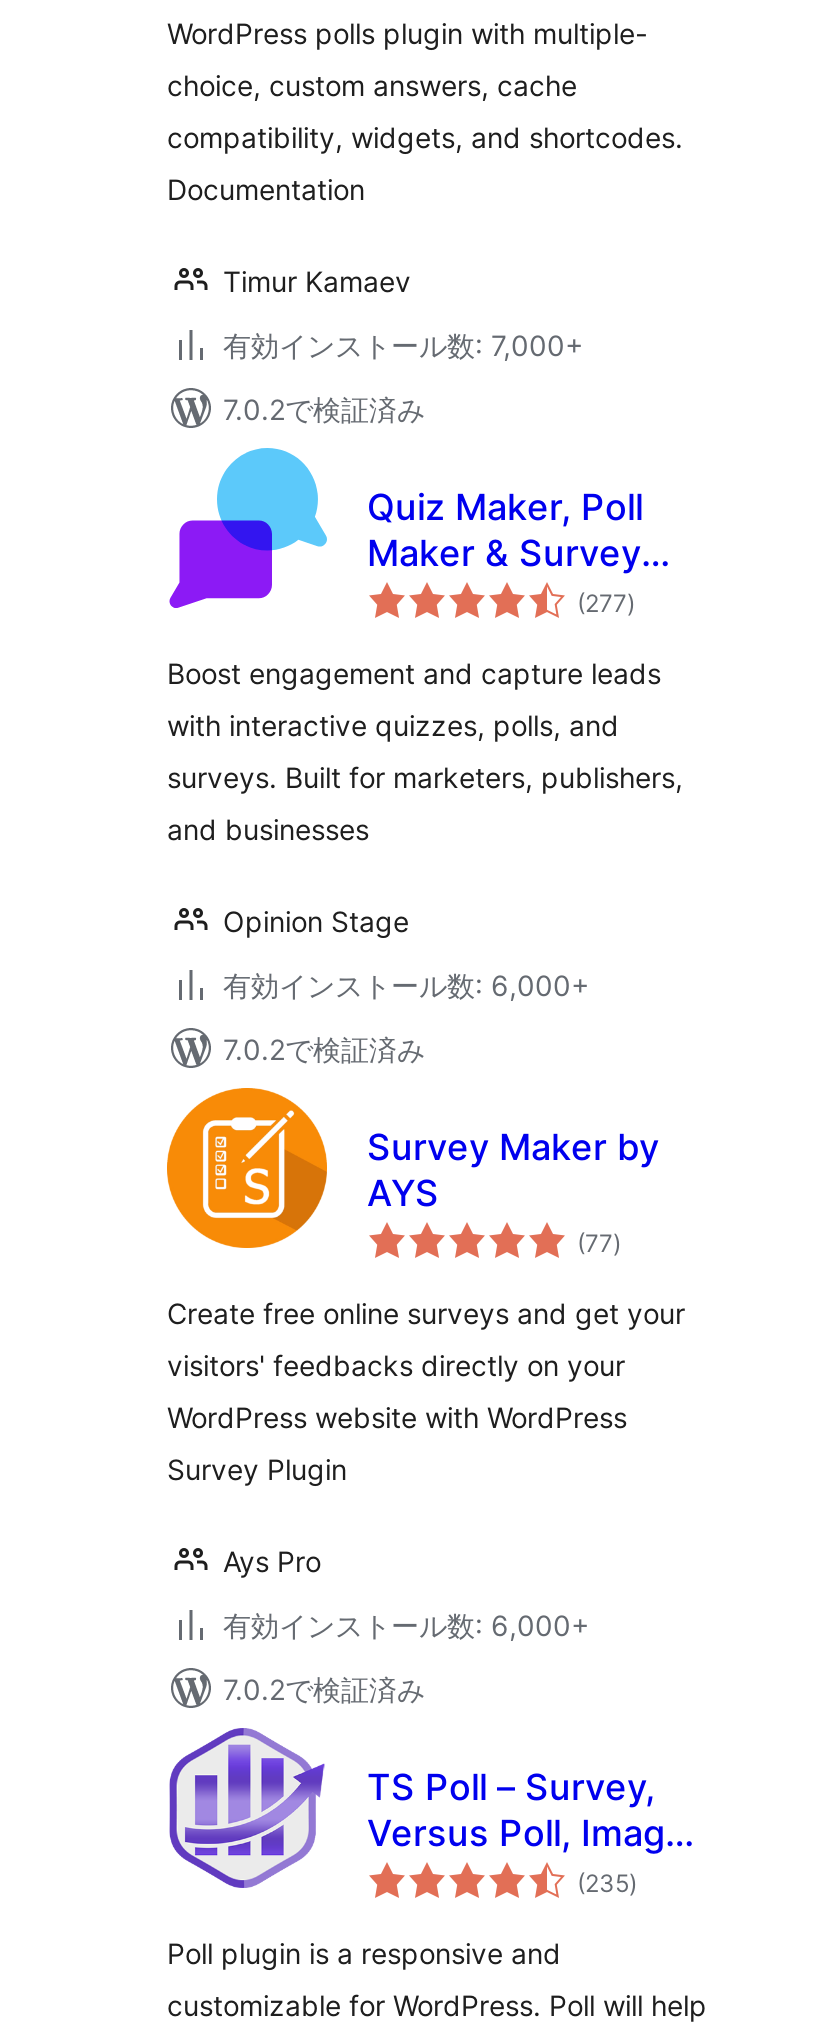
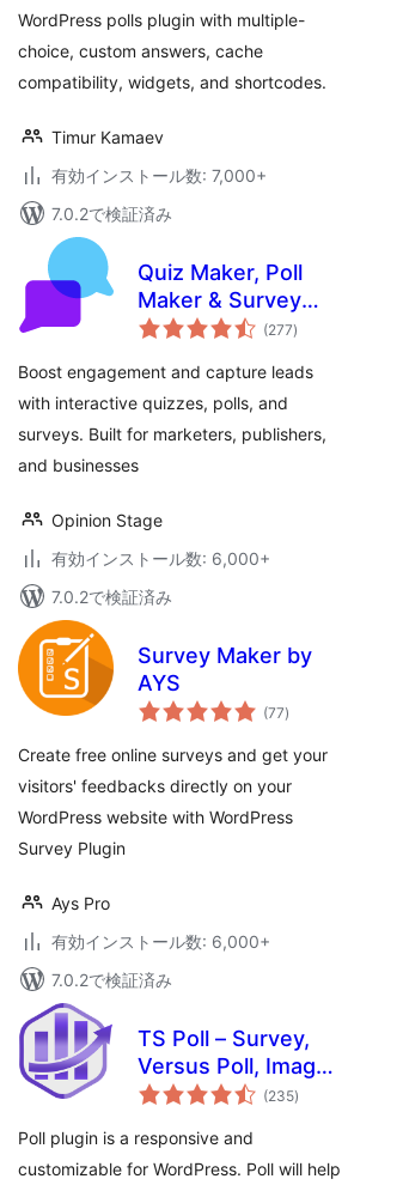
[167,172,365,206] Documentation -> none

